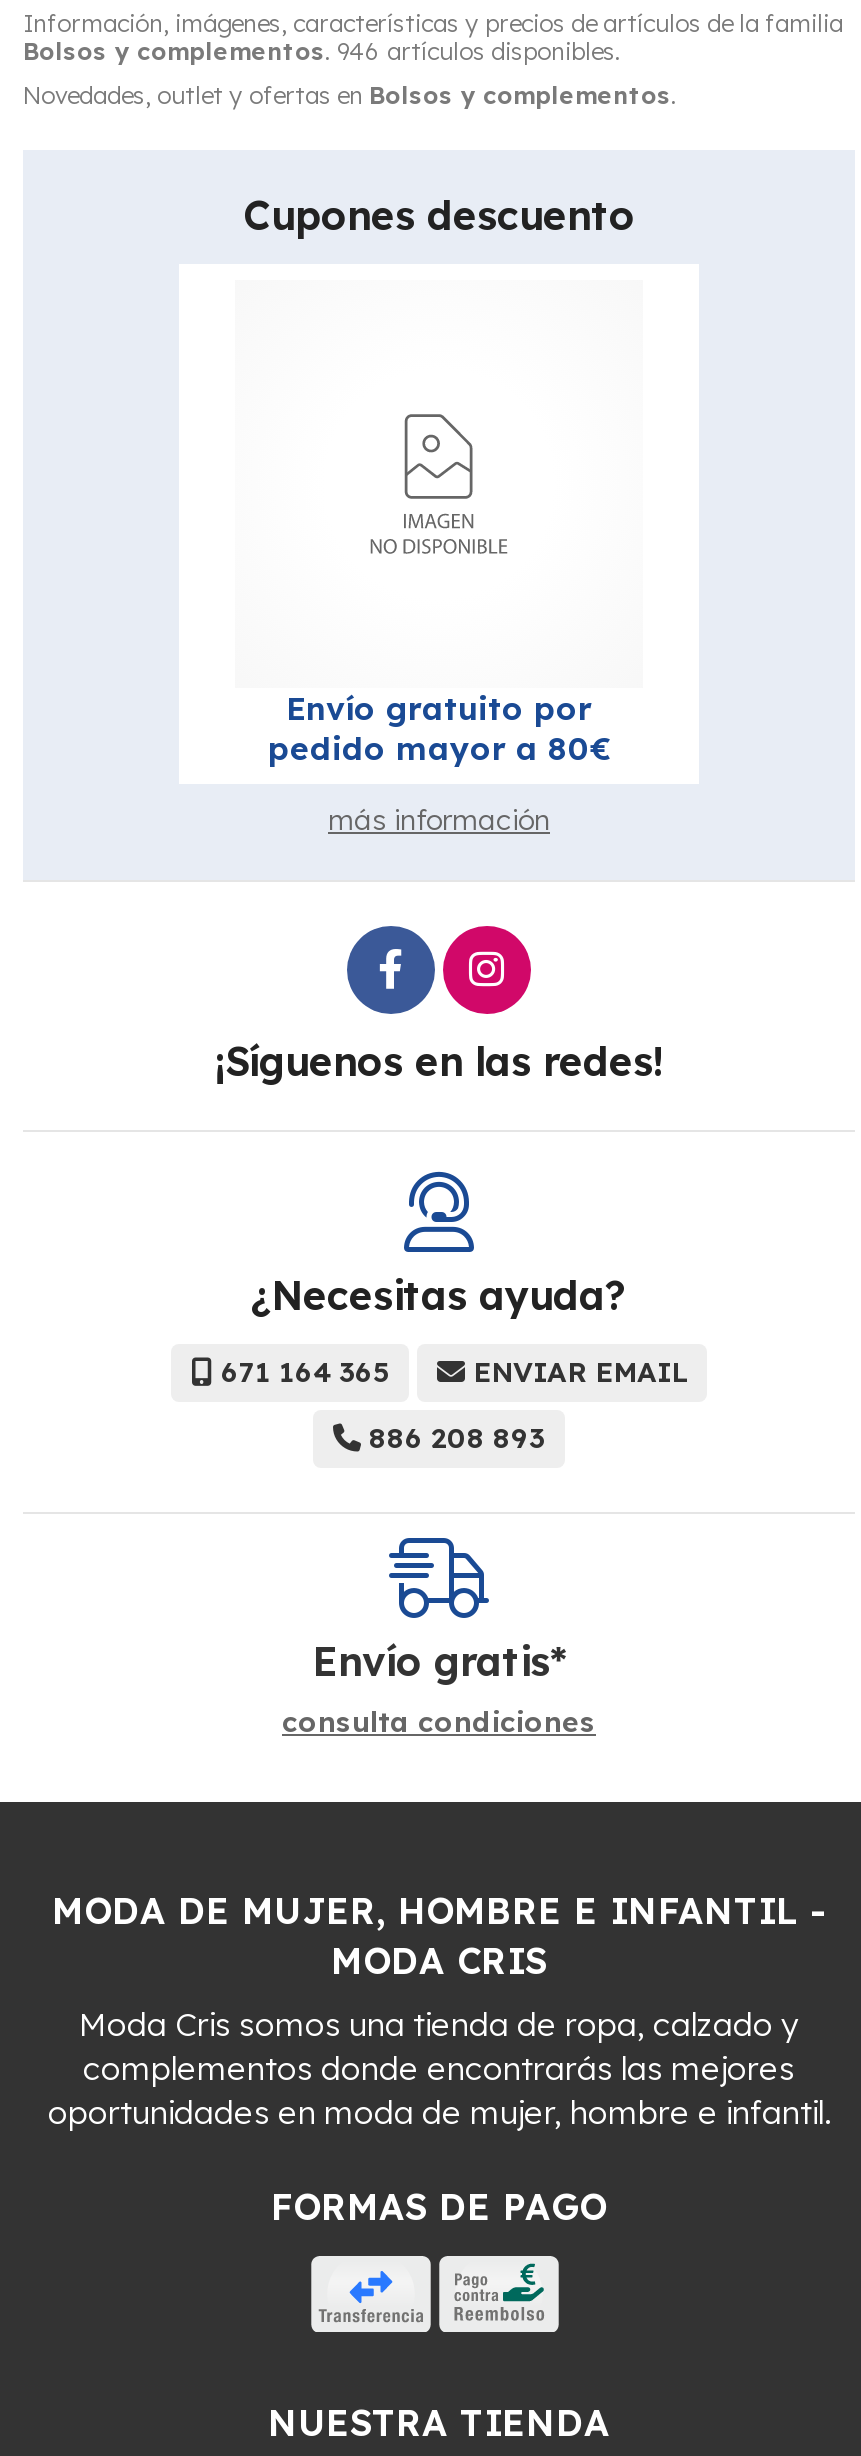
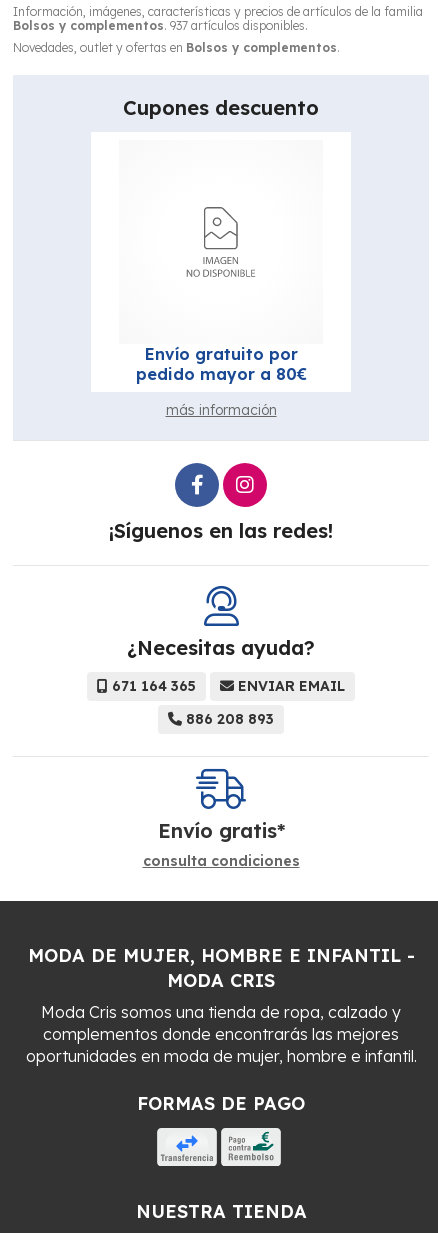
[23,36,621,66] Bolsos y complementos. 946 artículos disponibles. -> [13,18,308,33] Bolsos y complementos. 937 artículos disponibles.

